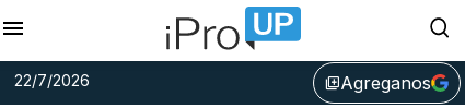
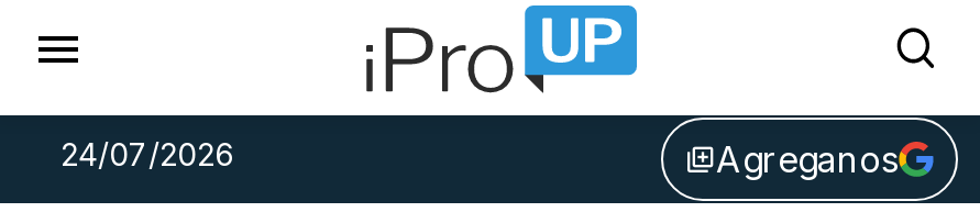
[14,71,90,89] 22/7/2026 -> [60,135,234,172] 24/07/2026

